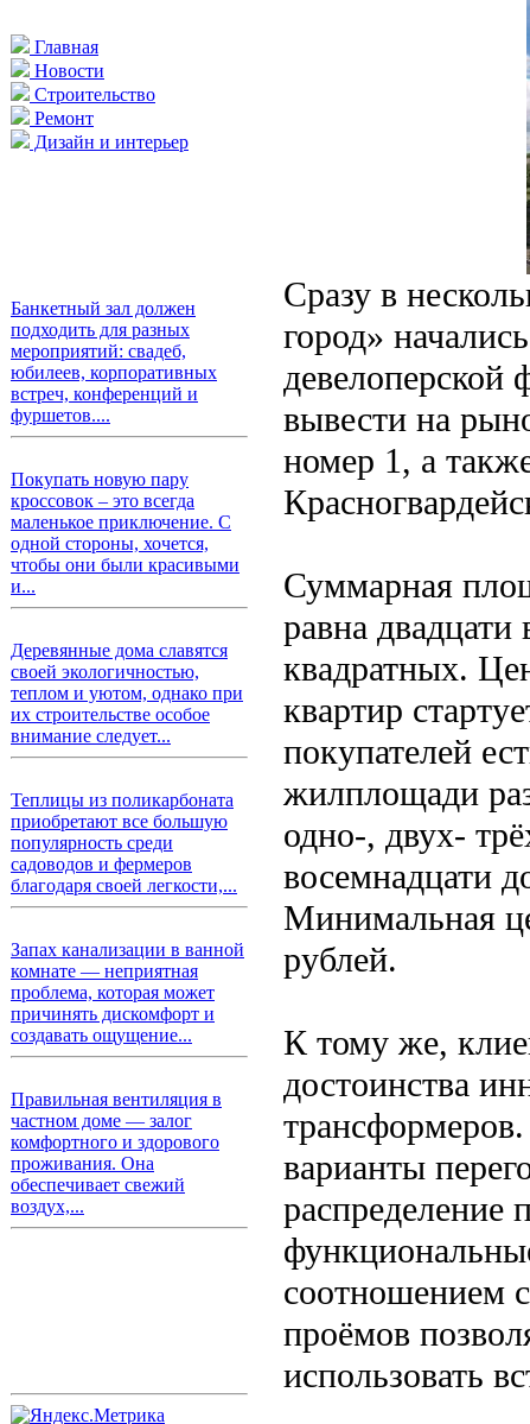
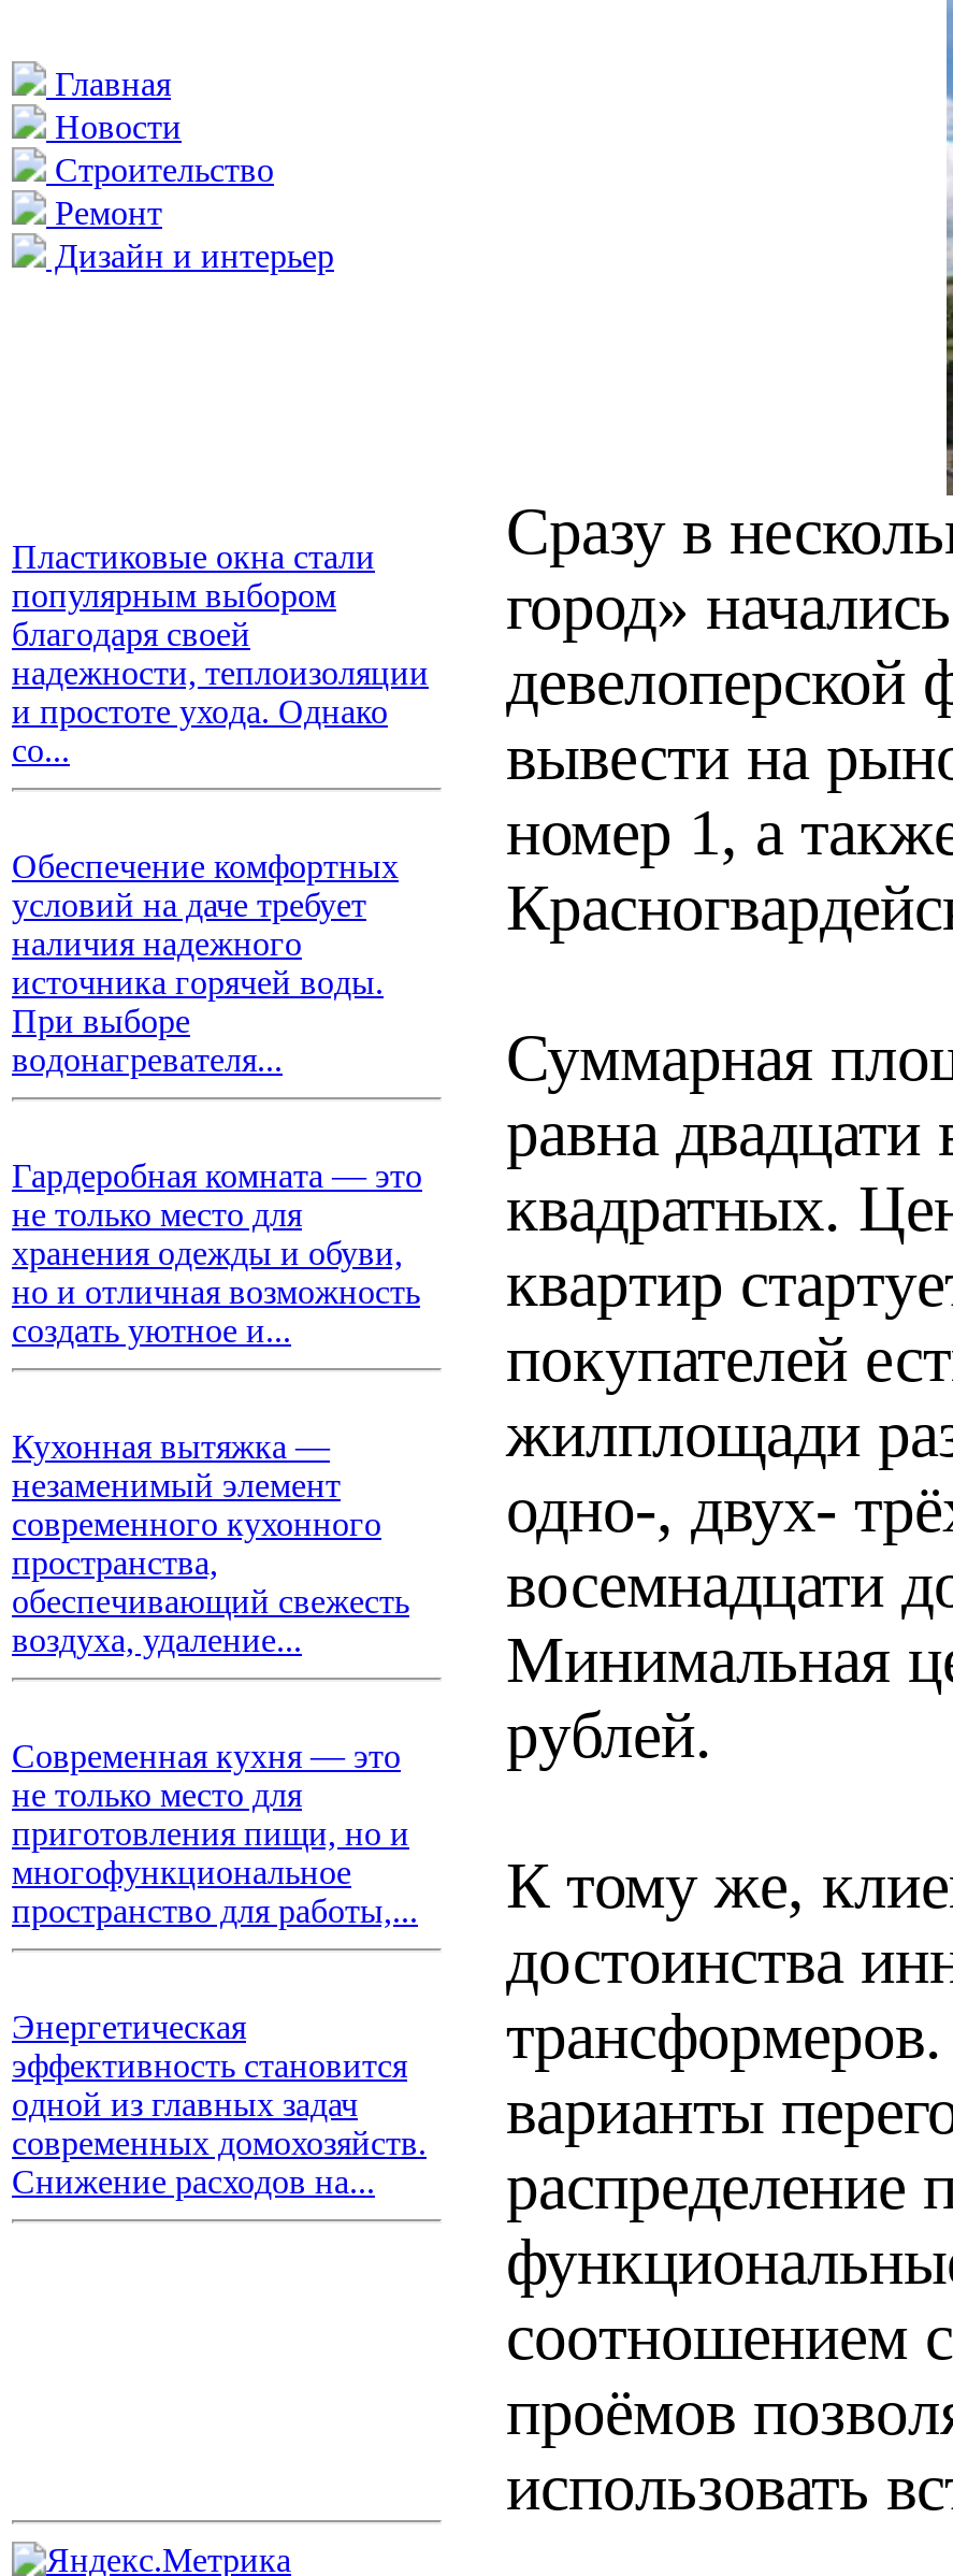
[11,298,217,425] Банкетный зал должен | подходить для разных | мероприятий: свадеб, | юбилеев, корпоративных | встреч, конференций и | фуршетов.... -> [12,538,429,768] Пластиковые окна стали | популярным выбором | благодаря своей | надежности, теплоизоляции | и простоте ухода. Однако | со...
[11,469,240,596] Покупать новую пару | кроссовок – это всегда | маленькое приключение. С | одной стороны, хочется, | чтобы они были красивыми | и... -> [12,848,399,1078] Обеспечение комфортных | условий на даче требует | наличия надежного | источника горячей воды. | При выборе | водонагревателя...
[11,640,243,746] Деревянные дома славятся | своей экологичностью, | теплом и уютом, однако при | их строительстве особое | внимание следует... -> [12,1157,422,1349] Гардеробная комната — это | не только место для | хранения одежды и обуви, | но и отличная возможность | создать уютное и...
[11,790,237,895] Теплицы из поликарбоната | приобретают все большую | популярность среди | садоводов и фермеров | благодаря своей легкости,... -> [12,1428,409,1658] Кухонная вытяжка — | незаменимый элемент | современного кухонного | пространства, | обеспечивающий свежесть | воздуха, удаление...
[11,939,244,1045] Запах канализации в ванной | комнате — неприятная | проблема, которая может | причинять дискомфорт и | создавать ощущение... -> [12,1738,418,1929] Современная кухня — это | не только место для | приготовления пищи, но и | многофункциональное | пространство для работы,...
[11,1089,222,1216] Правильная вентиляция в | частном доме — залог | комфортного и здорового | проживания. Она | обеспечивает свежий | воздух,... -> [12,2009,427,2200] Энергетическая | эффективность становится | одной из главных задач | современных домохозяйств. | Снижение расходов на...

